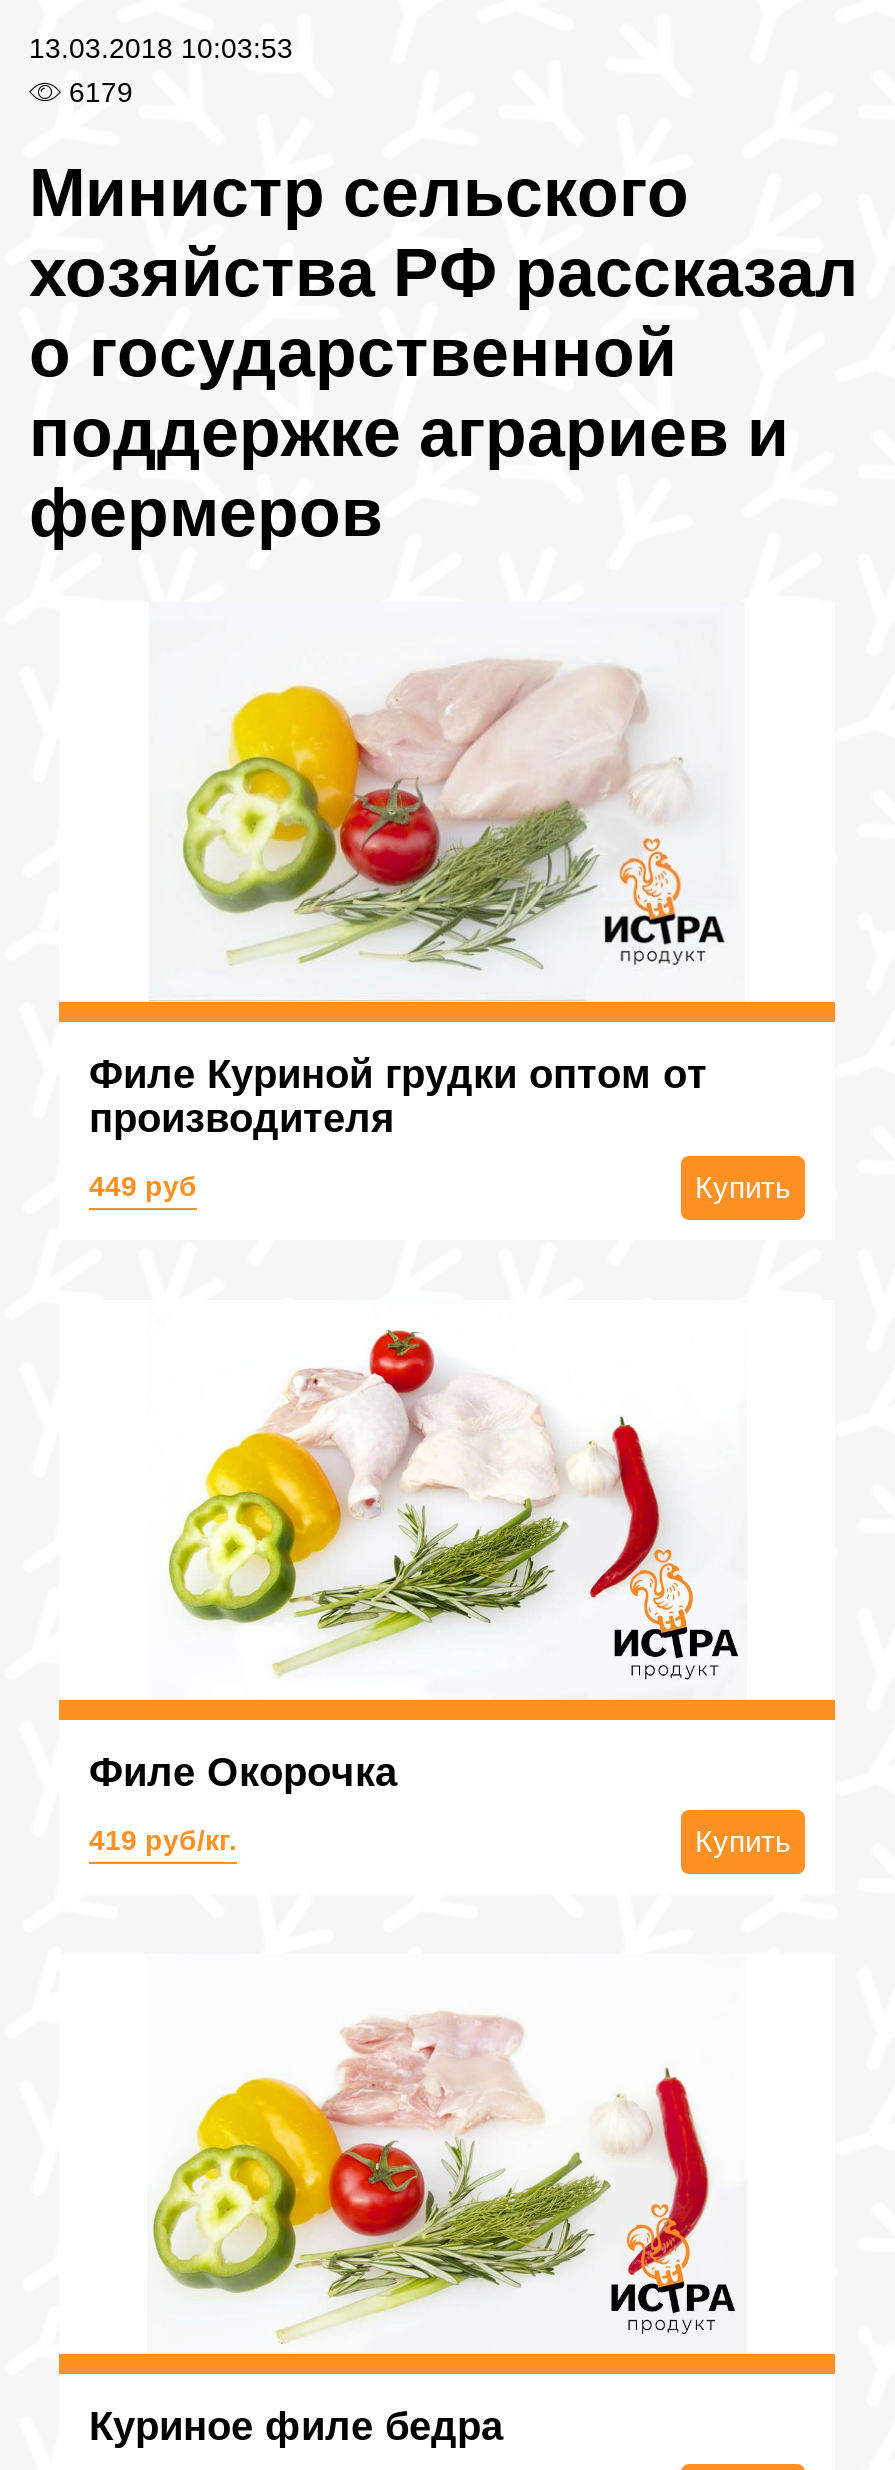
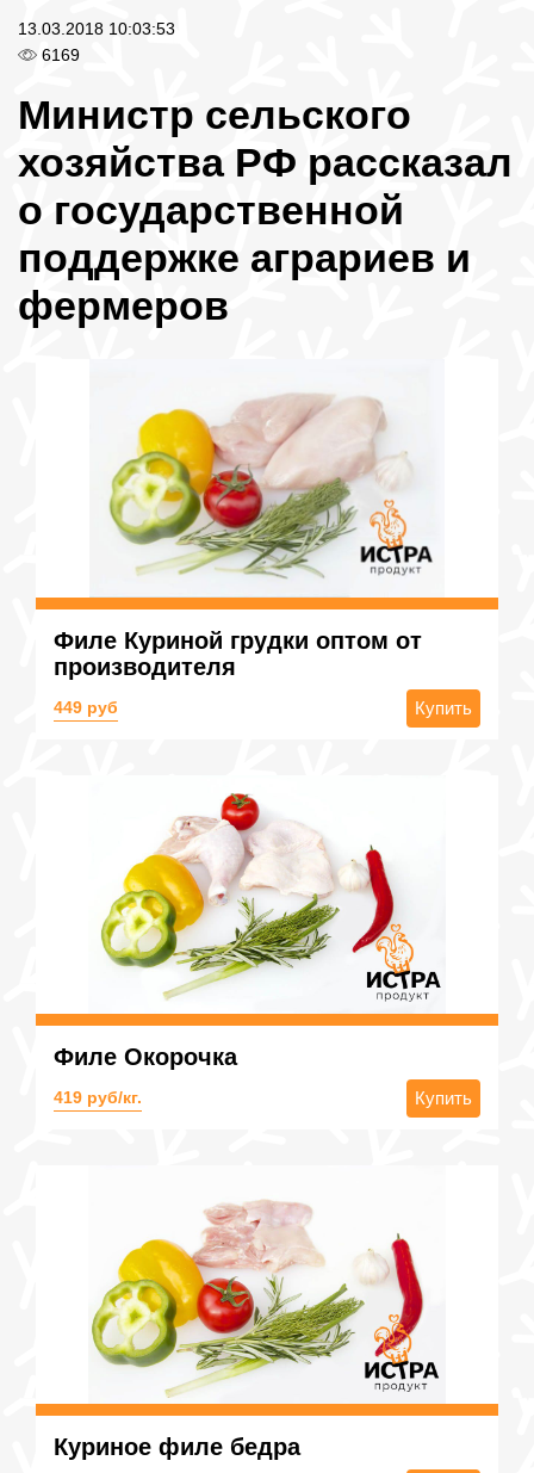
[69,76,133,108] 6179 -> [42,45,80,64] 6169

